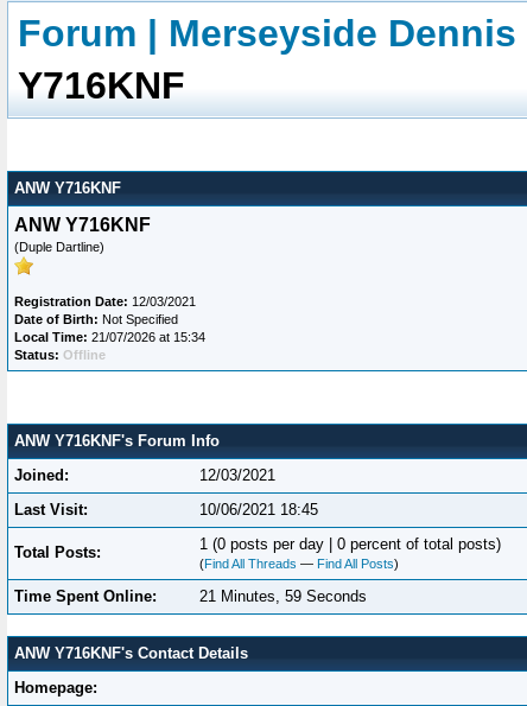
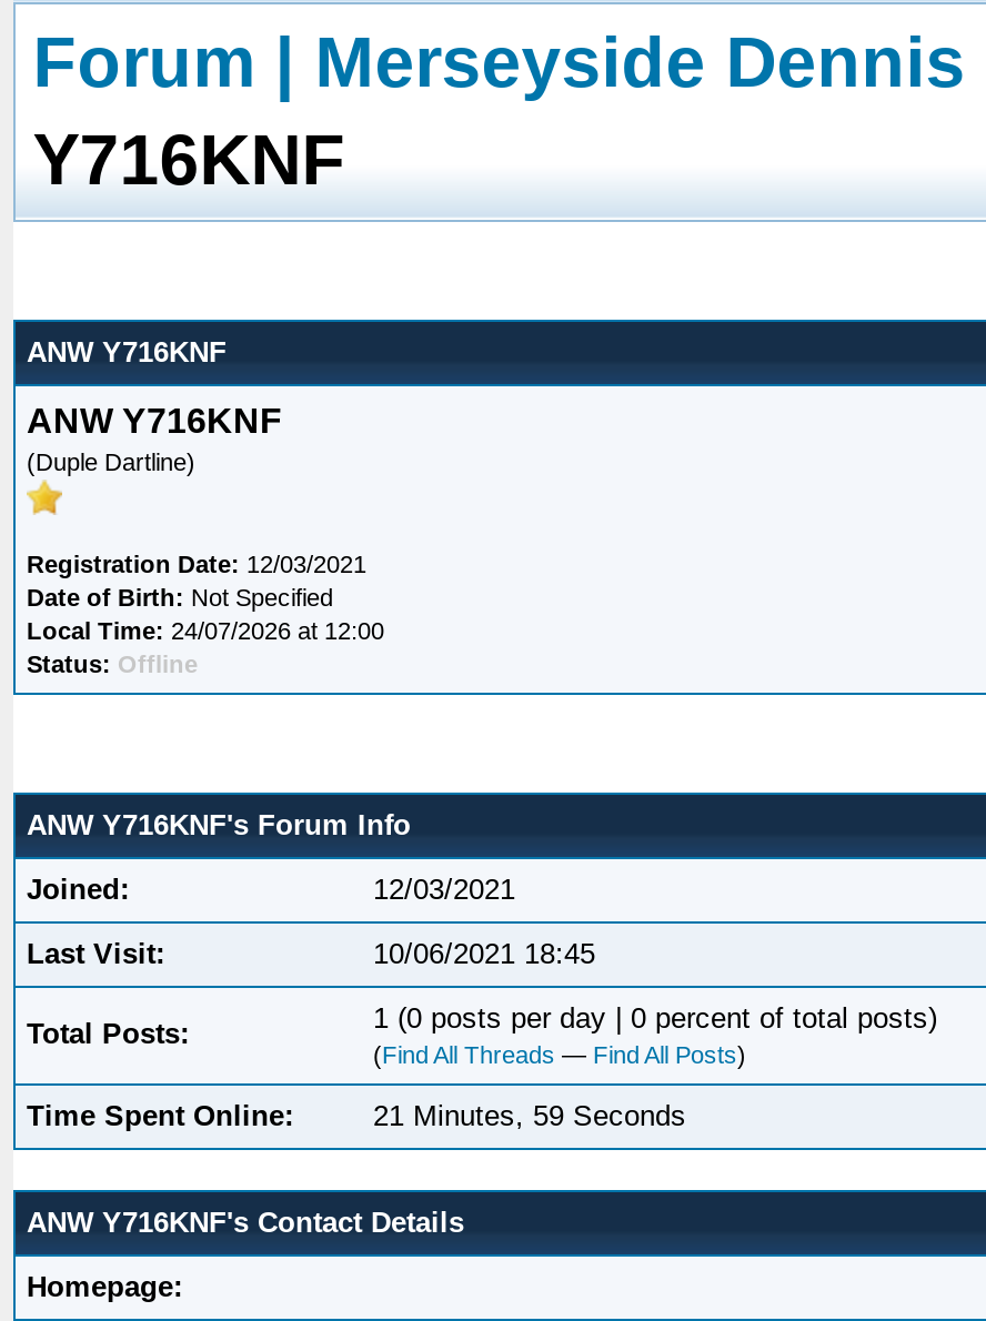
[14,330,205,344] Local Time: 21/07/2026 at 15:34 -> [27,617,384,644] Local Time: 24/07/2026 at 12:00

